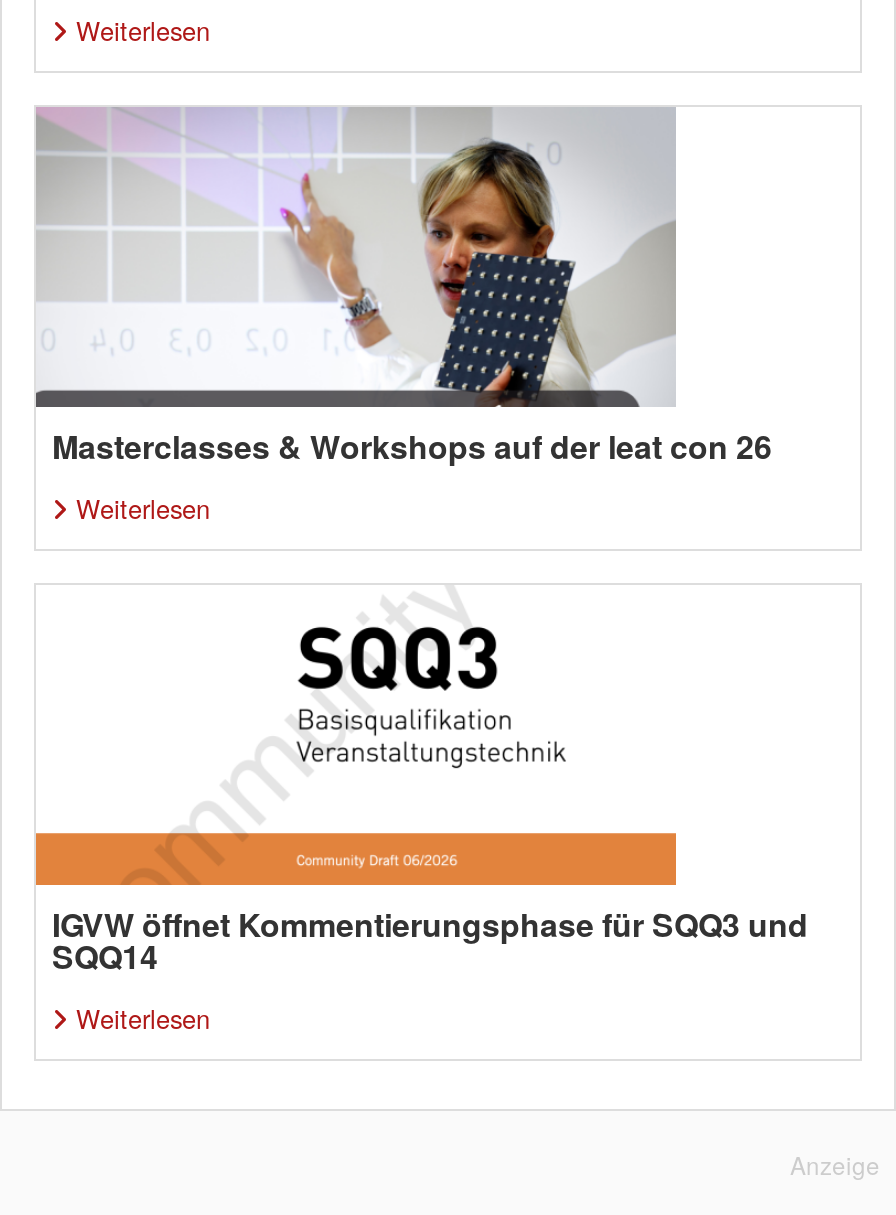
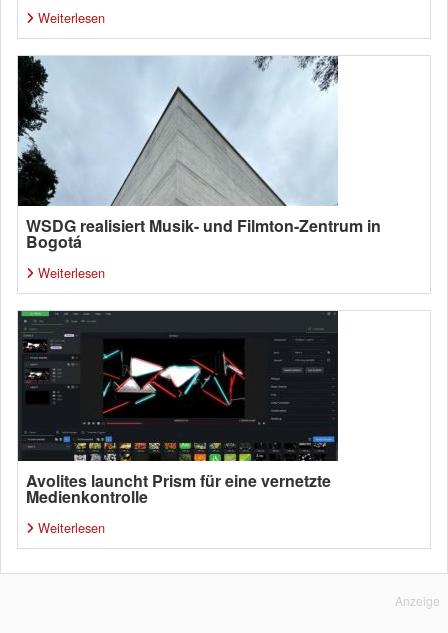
[36,107,772,469] [image] | Masterclasses & Workshops auf der leat con 26 -> [17,55,381,253] [image] | WSDG realisiert Musik- und Filmton-Zentrum in | Bogotá
[34,585,808,979] [image] | IGVW öffnet Kommentierungsphase für SQQ3 und | SQQ14 -> [17,310,339,508] [image] | Avolites launcht Prism für eine vernetzte | Medienkontrolle

